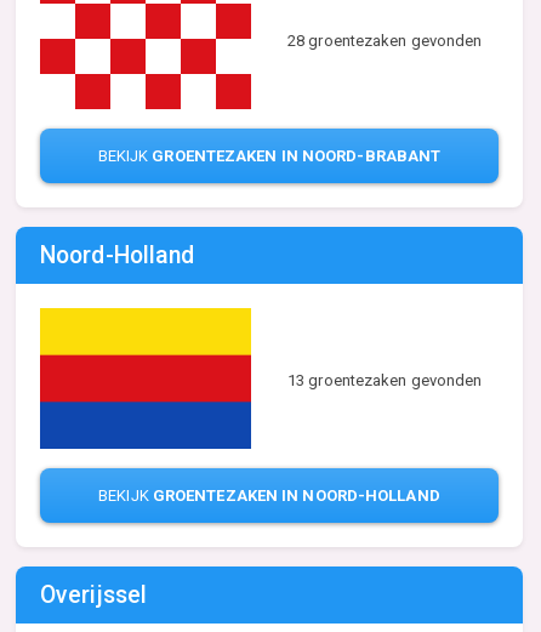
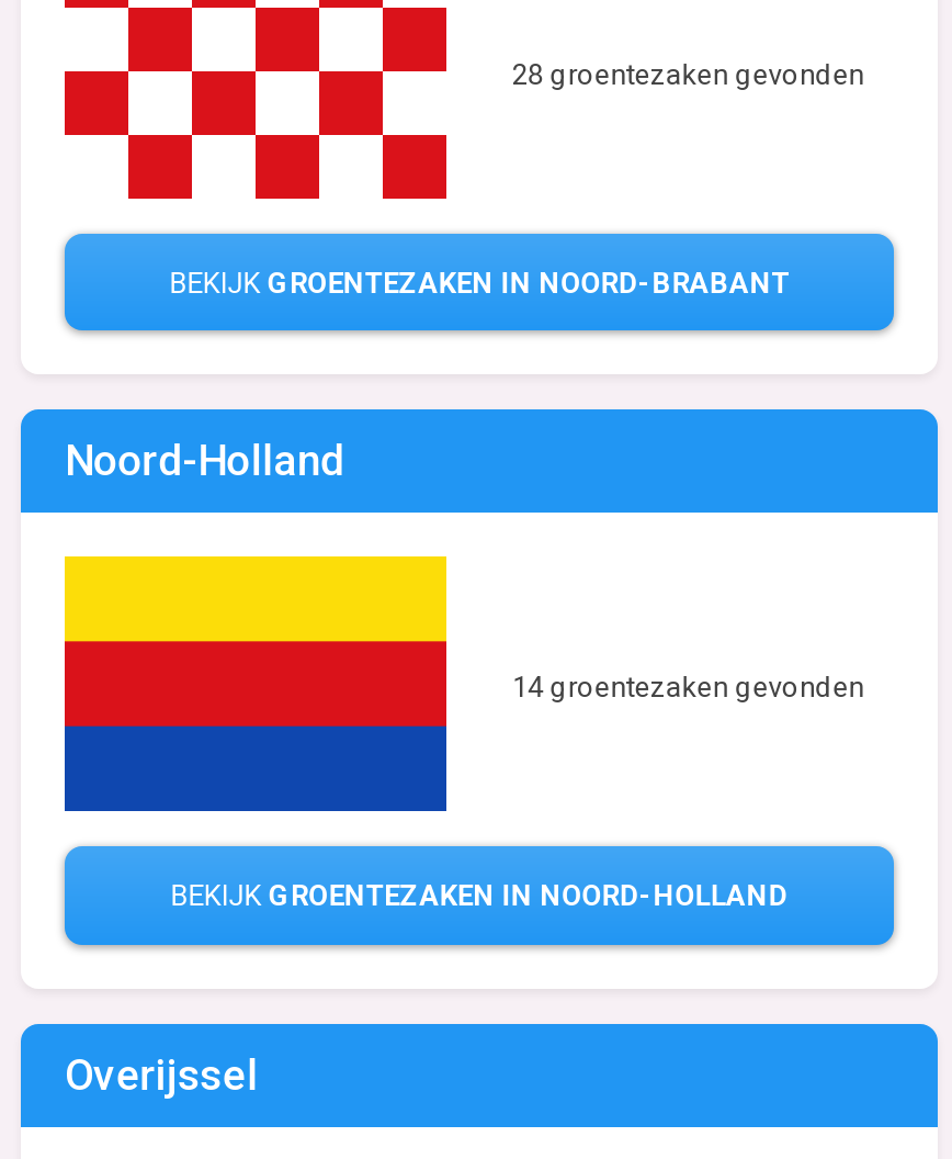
[287,371,482,389] 13 groentezaken gevonden -> [512,672,864,705] 14 groentezaken gevonden

